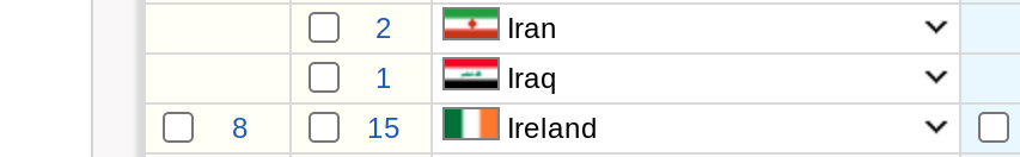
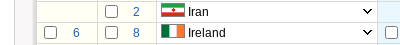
[375,62,557,95] 1 | Iraq -> [73,26,80,40] 6
[367,112,401,145] 15 -> none

